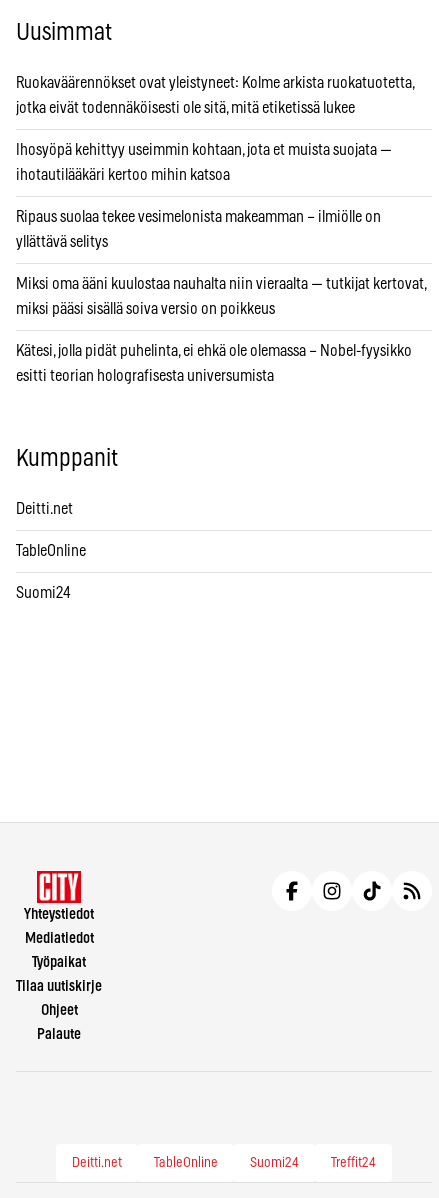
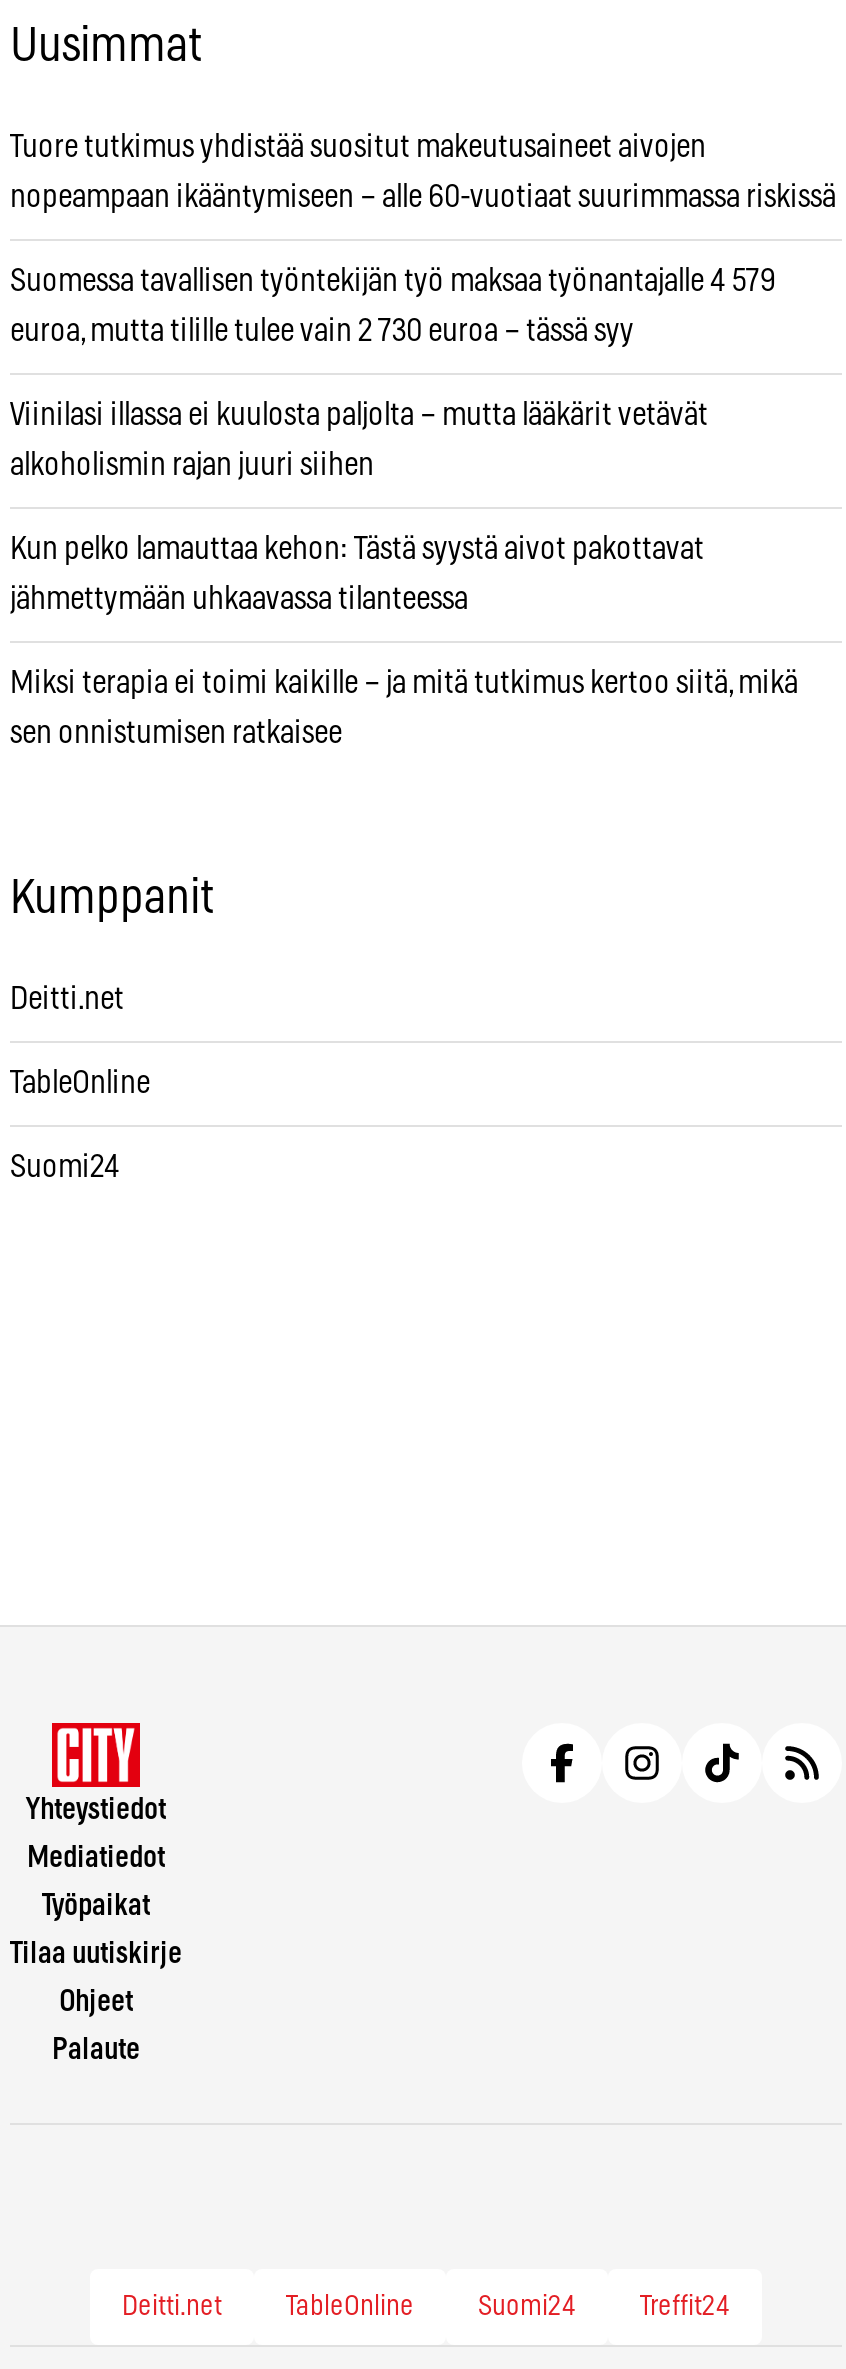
[16,75,414,91] Ruokaväärennökset ovat yleistyneet: Kolme arkista ruokatuotetta, -> [10,131,706,163] Tuore tutkimus yhdistää suositut makeutusaineet aivojen
[16,100,355,116] jotka eivät todennäköisesti ole sitä, mitä etiketissä lukee -> [10,181,836,213] nopeampaan ikääntymiseen – alle 60-vuotiaat suurimmassa riskissä
[16,142,392,158] Ihosyöpä kehittyy useimmin kohtaan, jota et muista suojata — -> [10,265,776,297] Suomessa tavallisen työntekijän työ maksaa työnantajalle 4 579
[16,167,230,183] ihotautilääkäri kertoo mihin katsoa -> [10,315,634,347] euroa, mutta tilille tulee vain 2 730 euroa – tässä syy
[16,209,381,225] Ripaus suolaa tekee vesimelonista makeamman – ilmiölle on -> [10,399,708,431] Viinilasi illassa ei kuulosta paljolta – mutta lääkärit vetävät
[16,234,108,250] yllättävä selitys -> [10,449,374,481] alkoholismin rajan juuri siihen
[16,276,426,292] Miksi oma ääni kuulostaa nauhalta niin vieraalta — tutkijat kertovat, -> [10,533,704,565] Kun pelko lamauttaa kehon: Tästä syystä aivot pakottavat
[16,301,275,317] miksi pääsi sisällä soiva versio on poikkeus -> [10,583,468,615] jähmettymään uhkaavassa tilanteessa
[16,343,412,359] Kätesi, jolla pidät puhelinta, ei ehkä ole olemassa – Nobel-fyysikko -> [10,667,798,699] Miksi terapia ei toimi kaikille – ja mitä tutkimus kertoo siitä, mikä
[16,368,274,384] esitti teorian holografisesta universumista -> [10,717,342,749] sen onnistumisen ratkaisee

